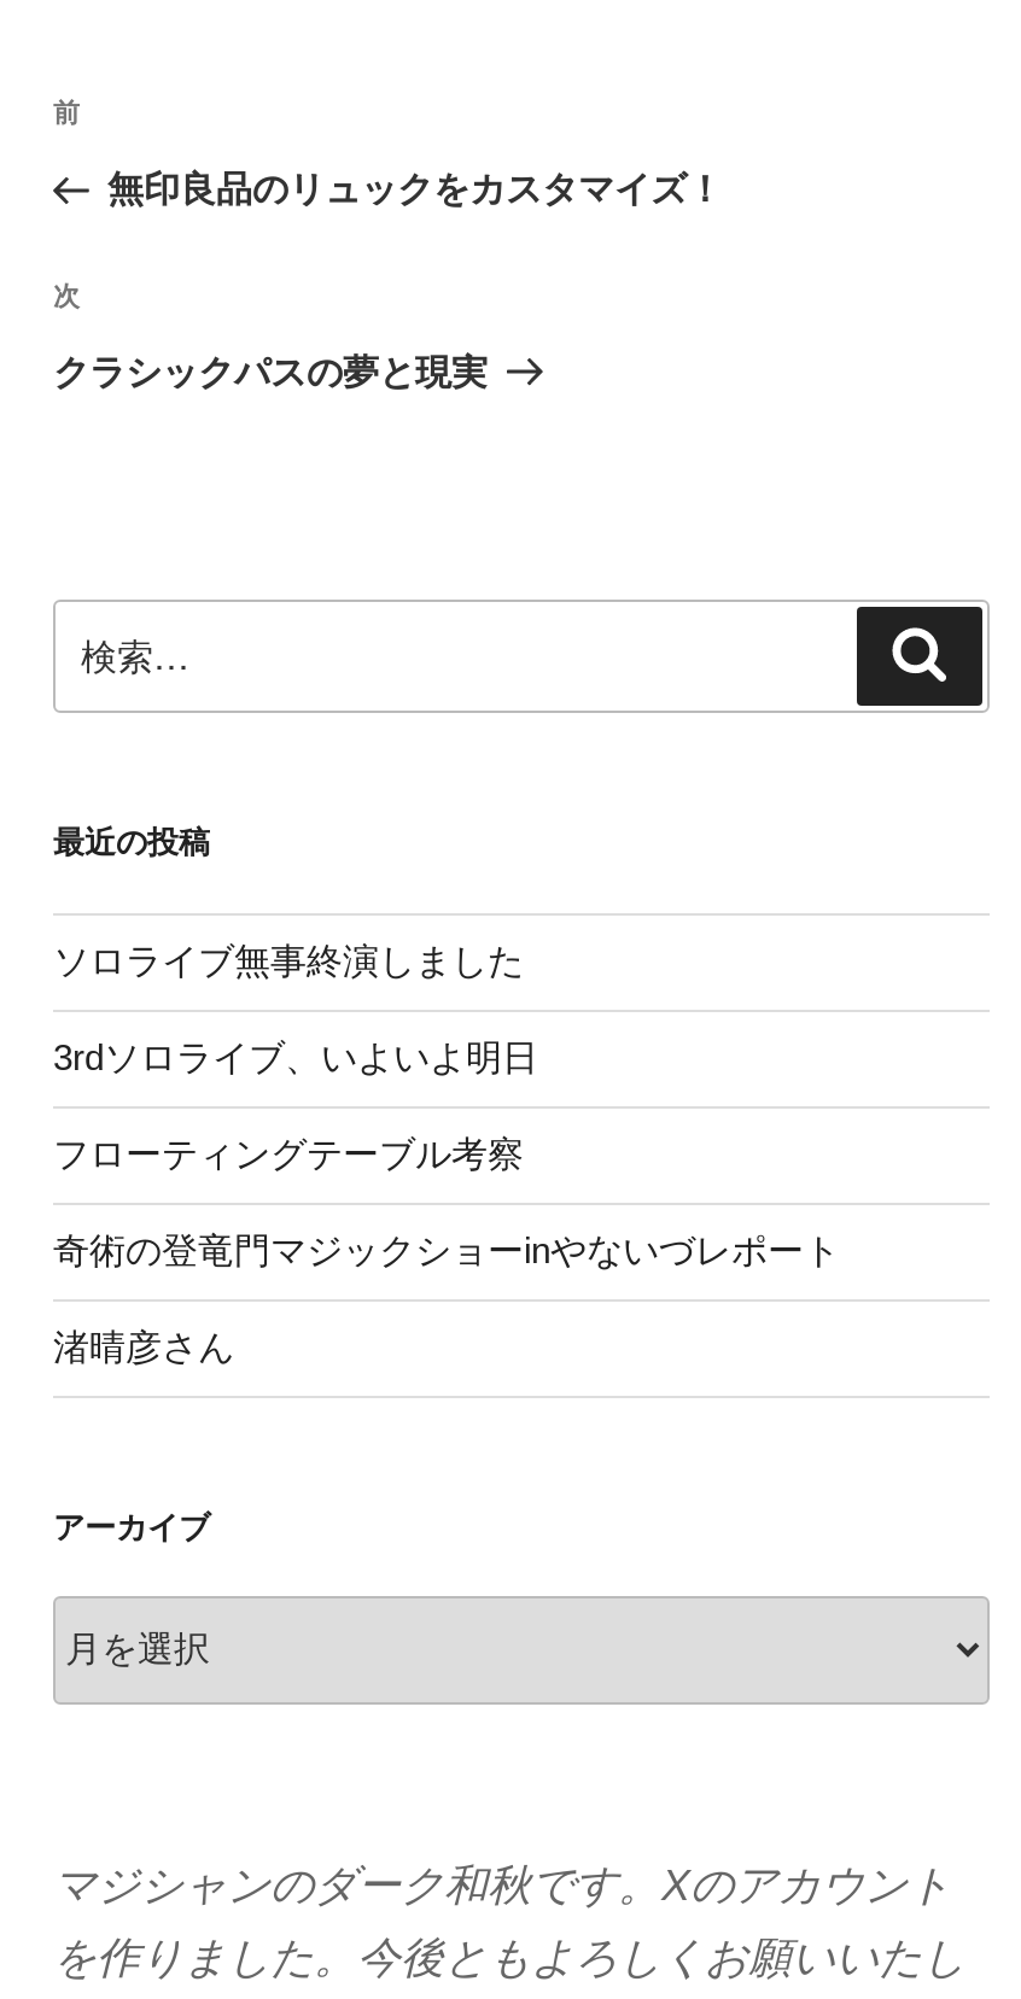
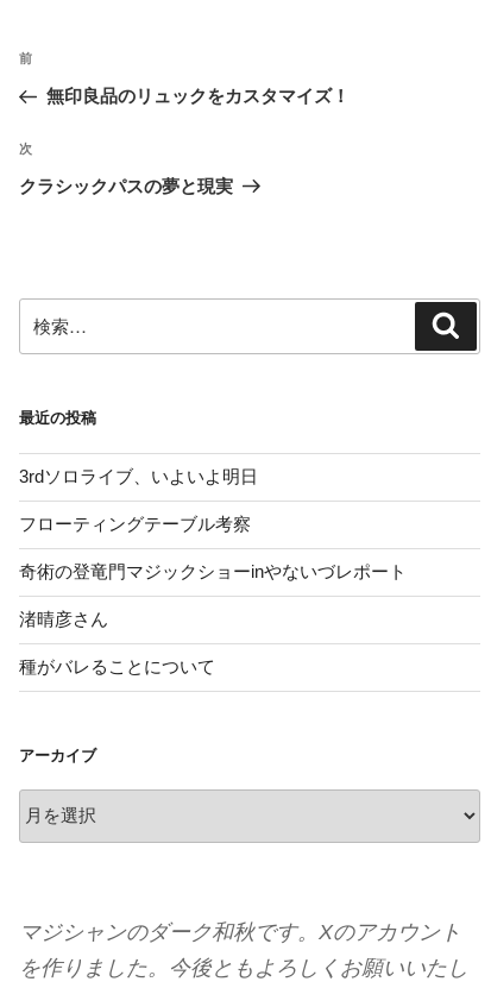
[53,940,524,981] ソロライブ無事終演しました -> none
moved [53,1037,840,1367] -> [19,466,407,629]: 3rdソロライブ、いよいよ明日 | フローティングテーブル考察 | 奇術の登竜門マジックショーinやないづレポート | 渚晴彦さん
none -> [19,657,215,677] 種がバレることについて

